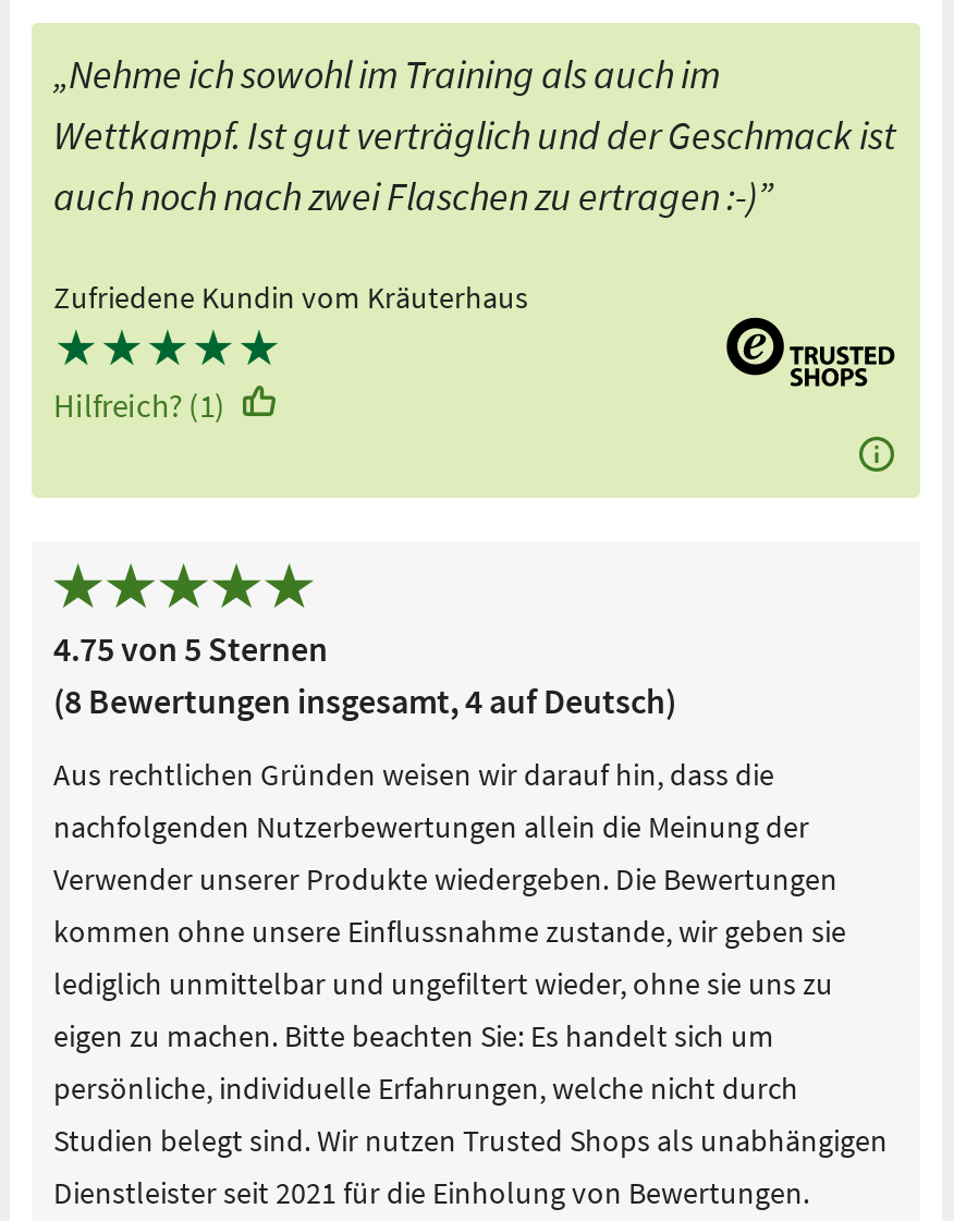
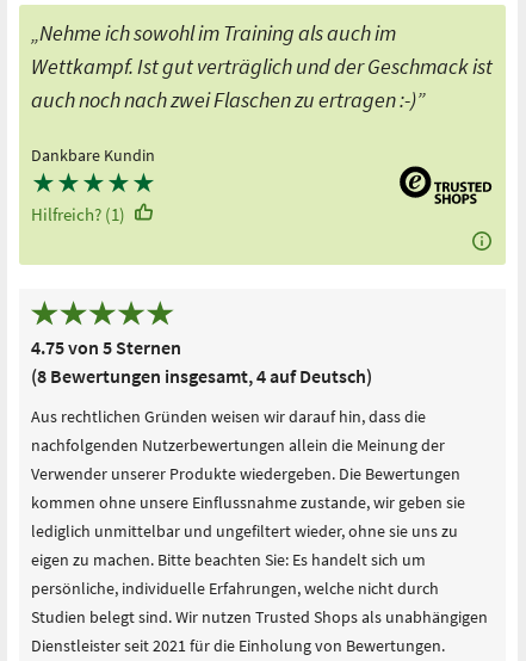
[53,278,528,317] Zufriedene Kundin vom Kräuterhaus -> [31,144,155,166] Dankbare Kundin

